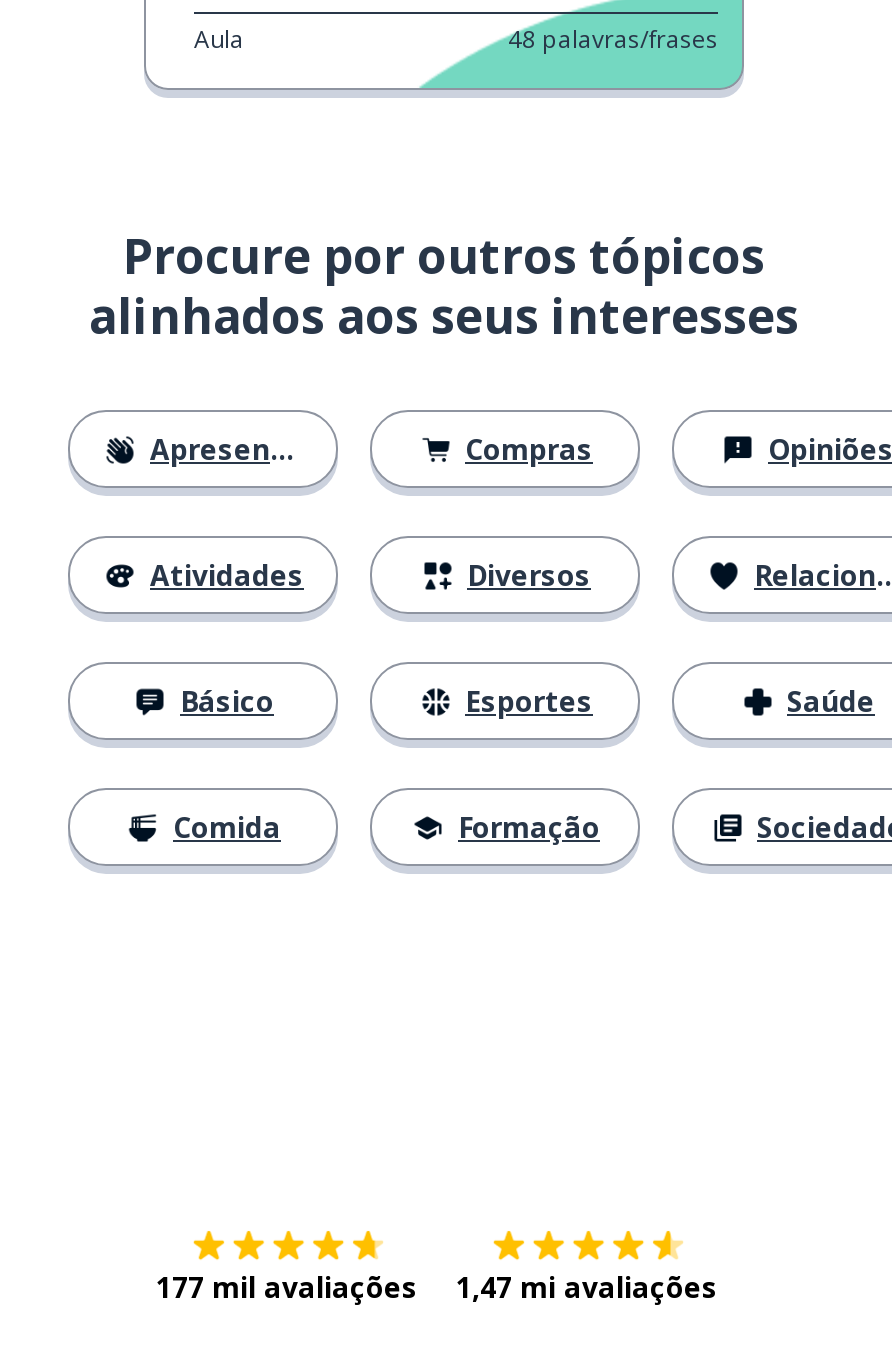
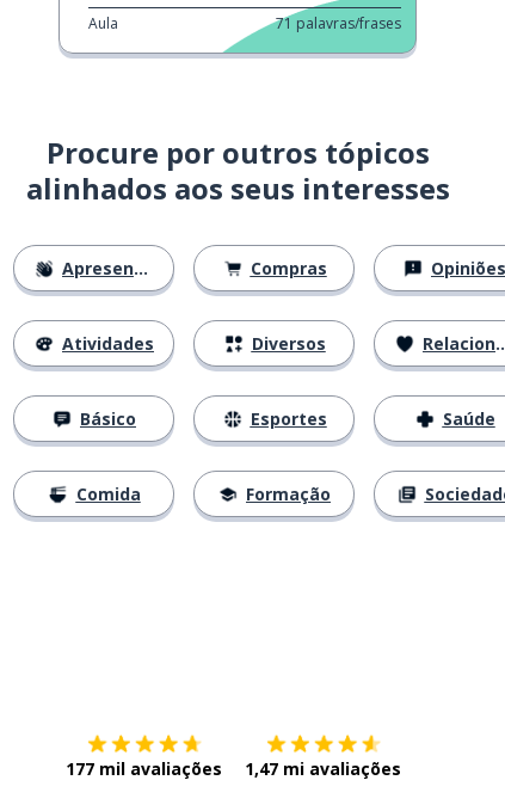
[508,22,718,56] 48 palavras/frases -> [276,13,401,33] 71 palavras/frases

